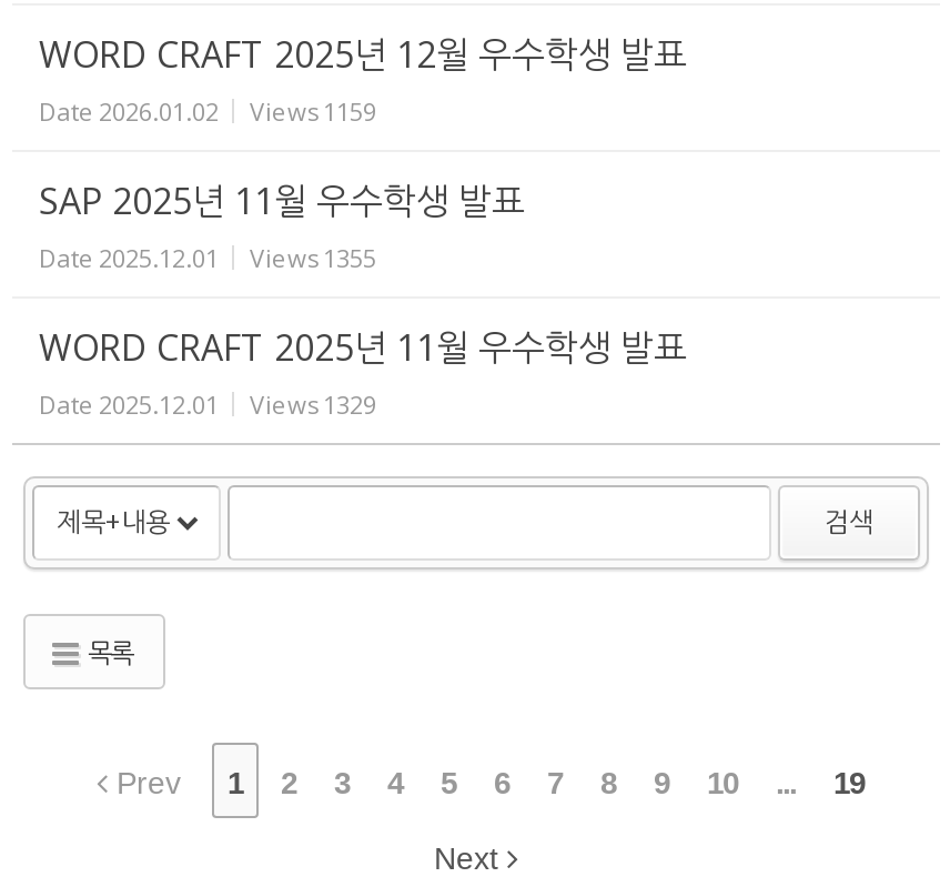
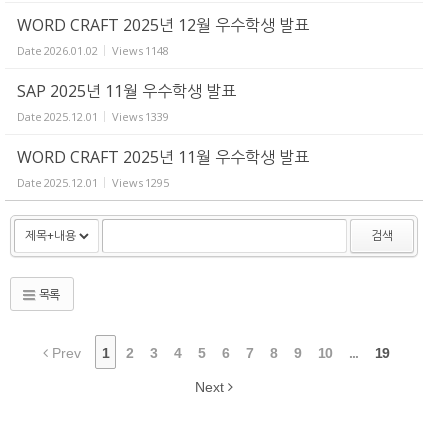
[39,93,376,127] Date 2026.01.02 Views 1159 -> [17,43,169,58] Date 2026.01.02 Views 1148
[39,240,376,273] Date 2025.12.01 Views 1355 -> [17,109,169,124] Date 2025.12.01 Views 1339
[39,387,376,420] Date 2025.12.01 Views 1329 -> [17,175,169,190] Date 2025.12.01 Views 1295

